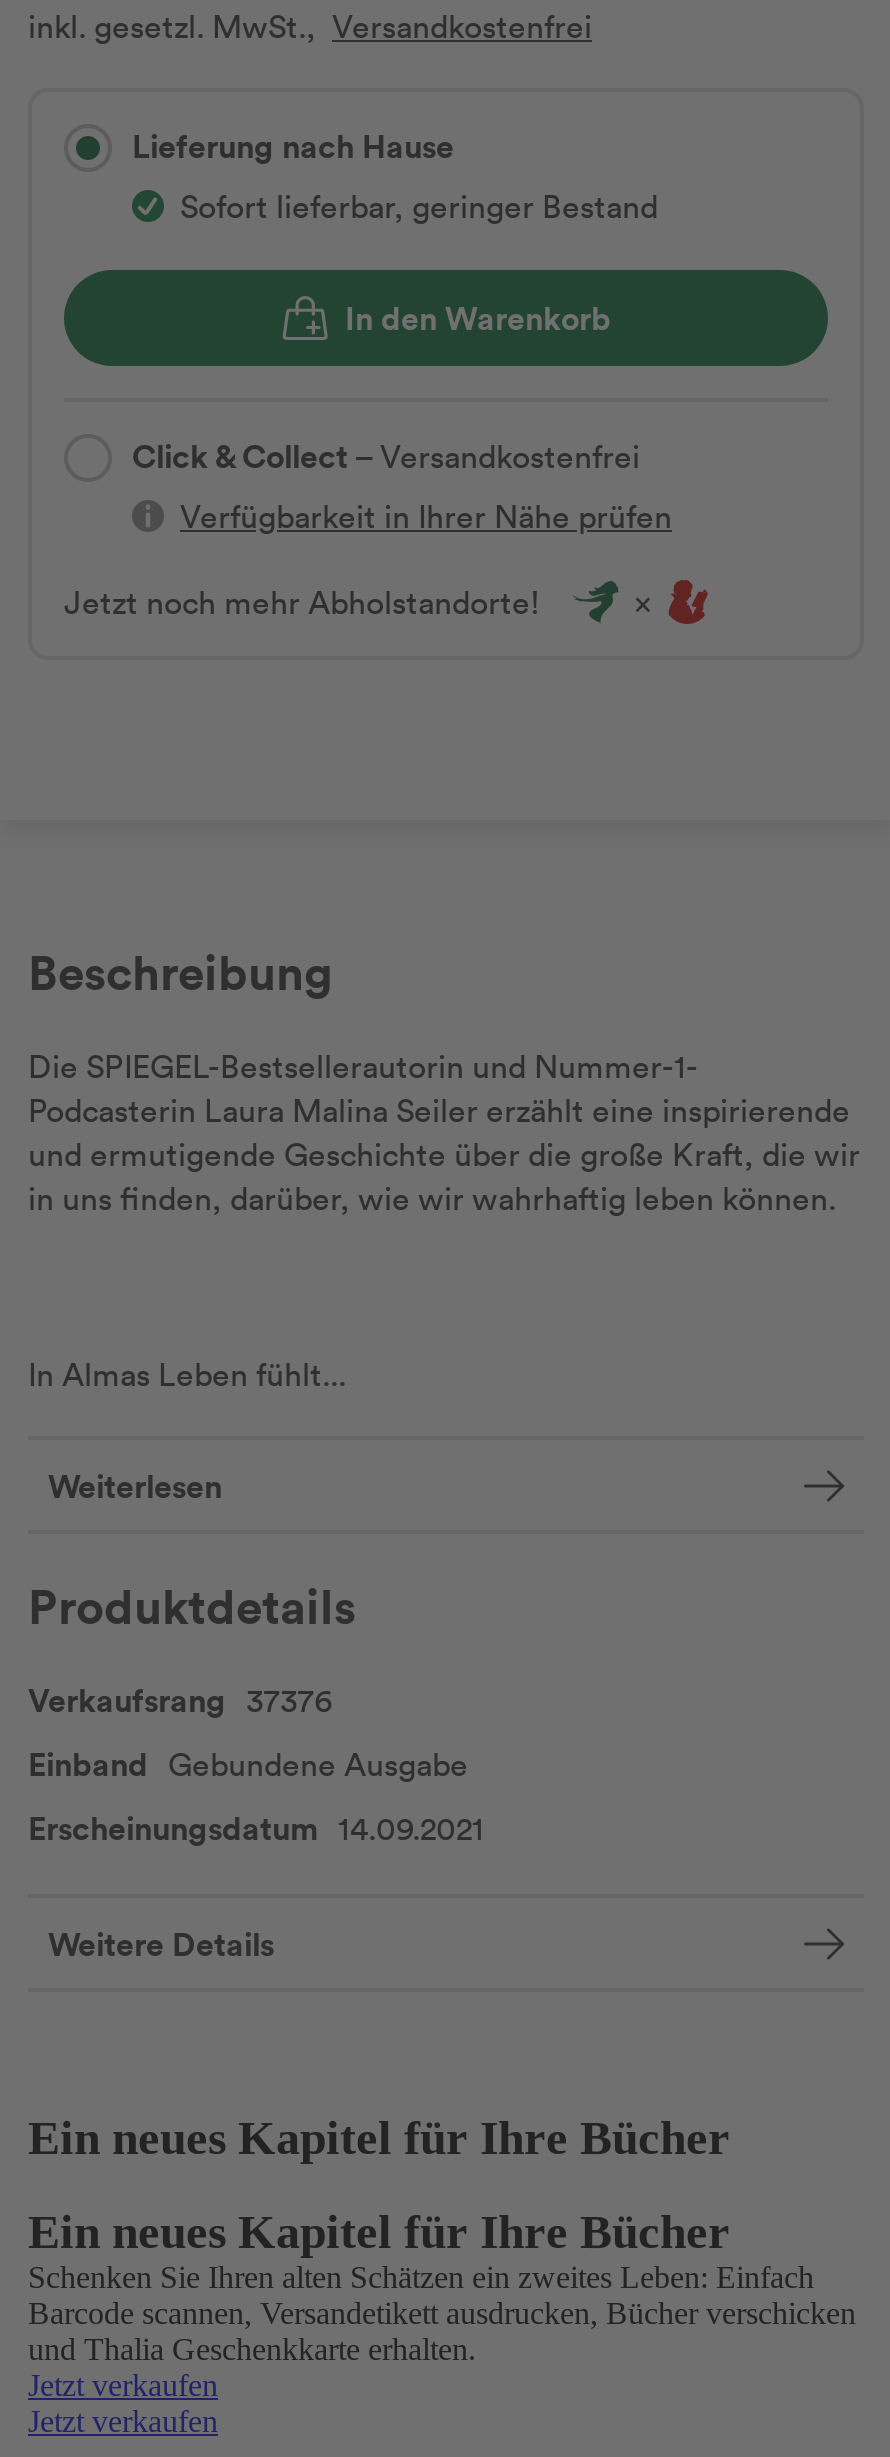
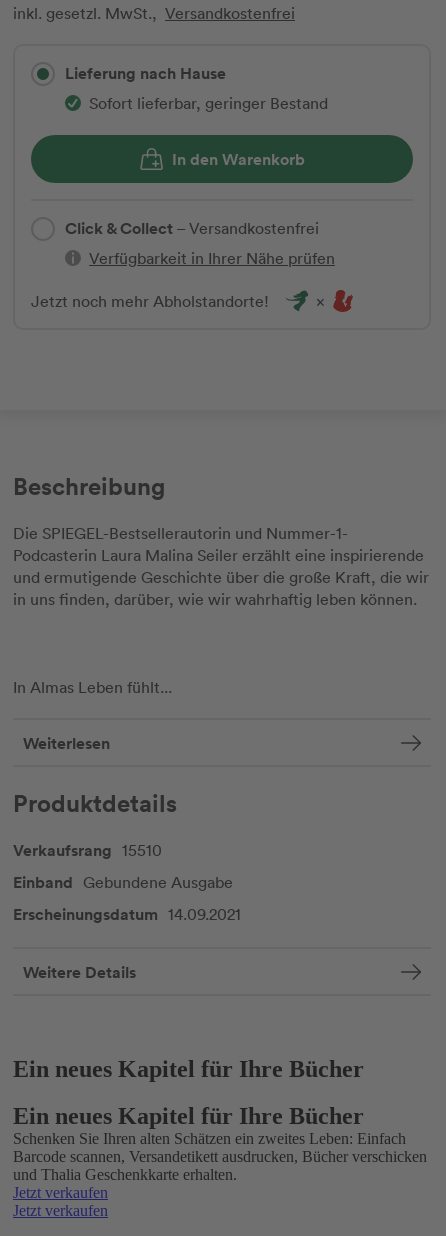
[28,1678,332,1722] Verkaufsrang 37376 -> [13,839,162,861] Verkaufsrang 15510

